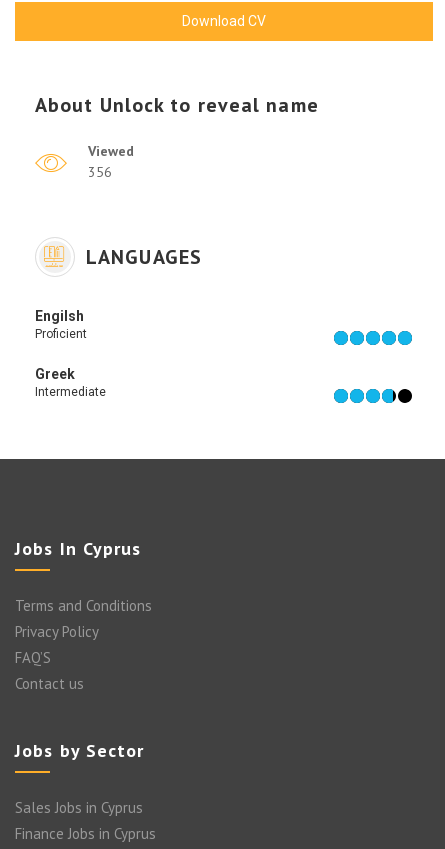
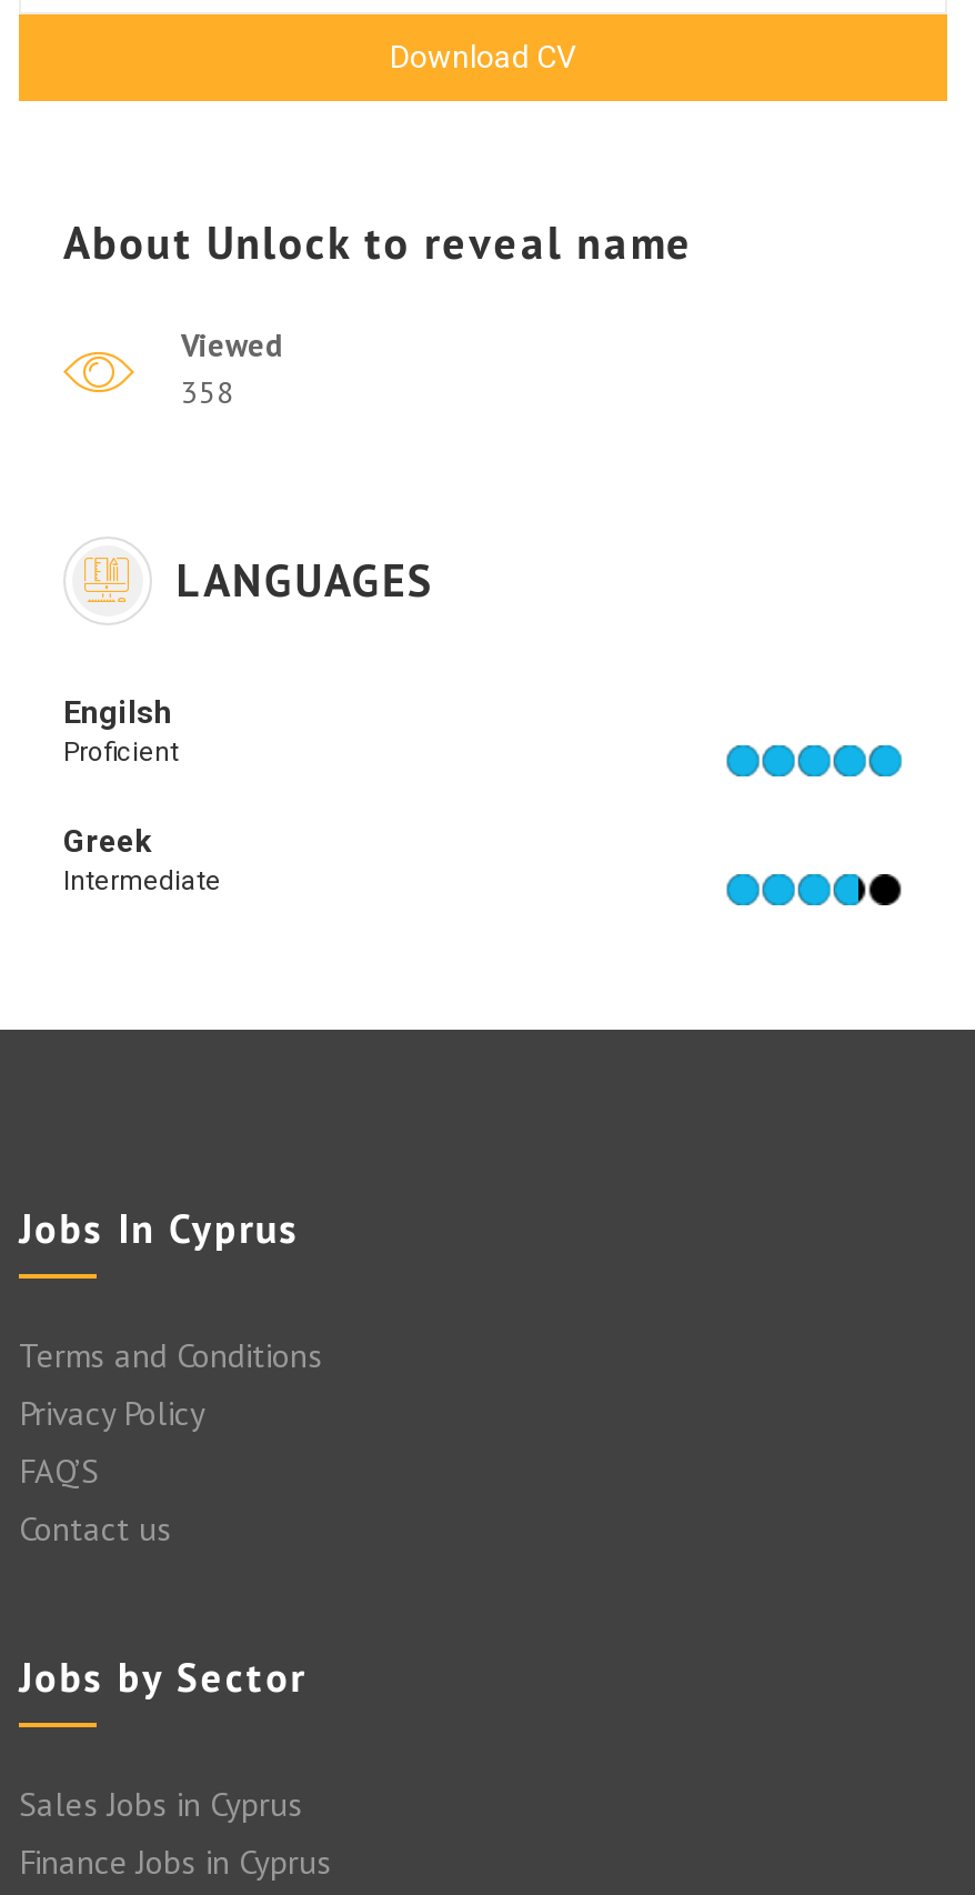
[88,163,112,181] 356 -> [181,373,234,413] 358

